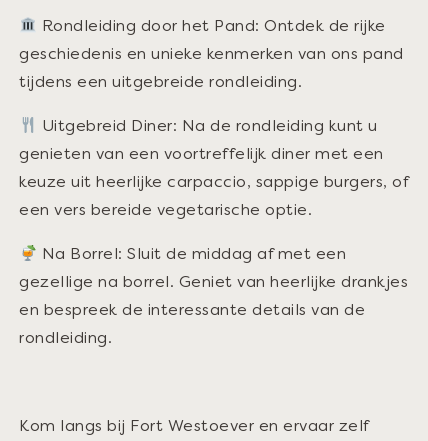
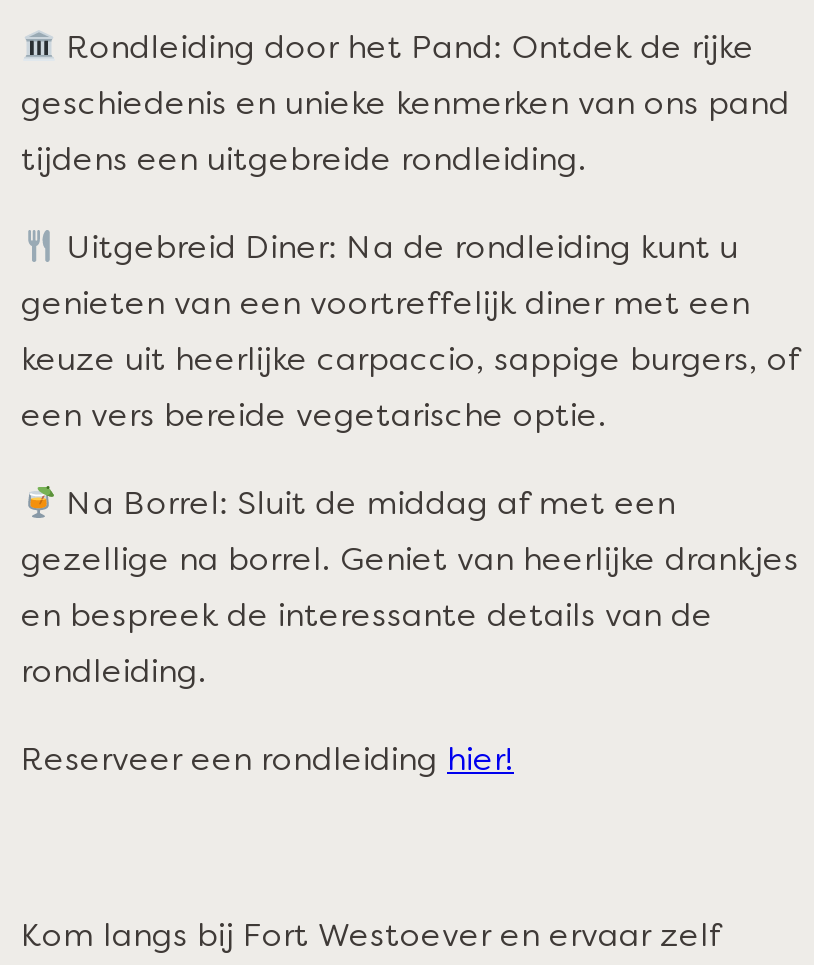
none -> [21,738,514,778] Reserveer een rondleiding hier!

